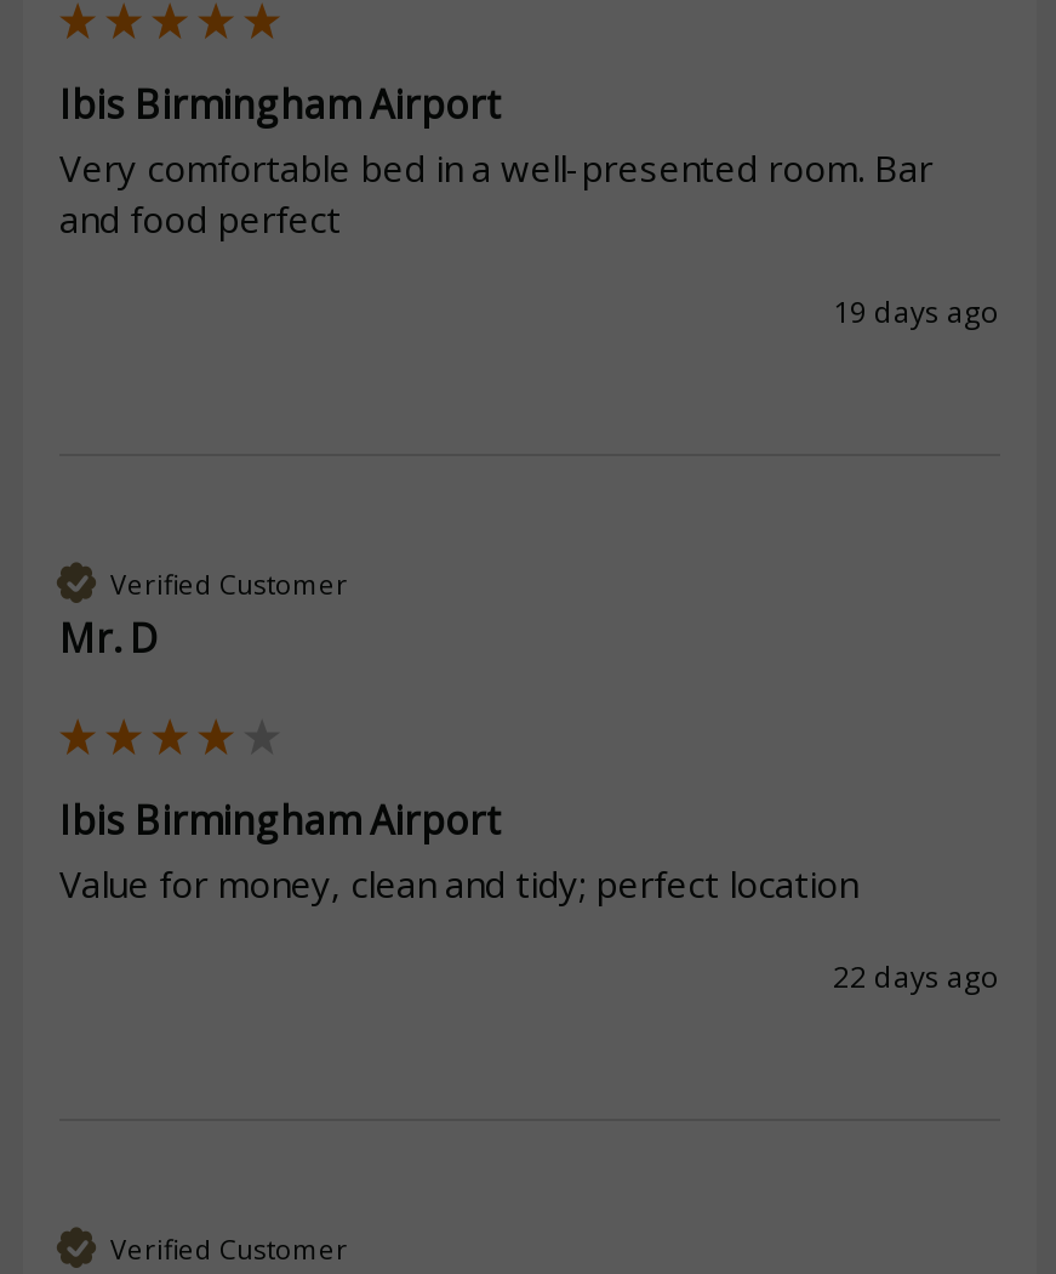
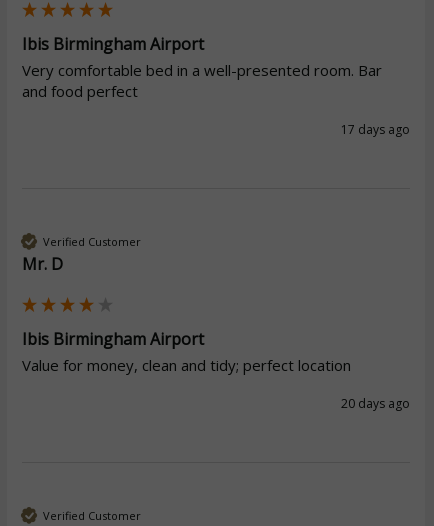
[833,292,1000,333] 19 days ago -> [341,121,410,138] 17 days ago
[833,957,1000,998] 22 days ago -> [341,395,410,412] 20 days ago

